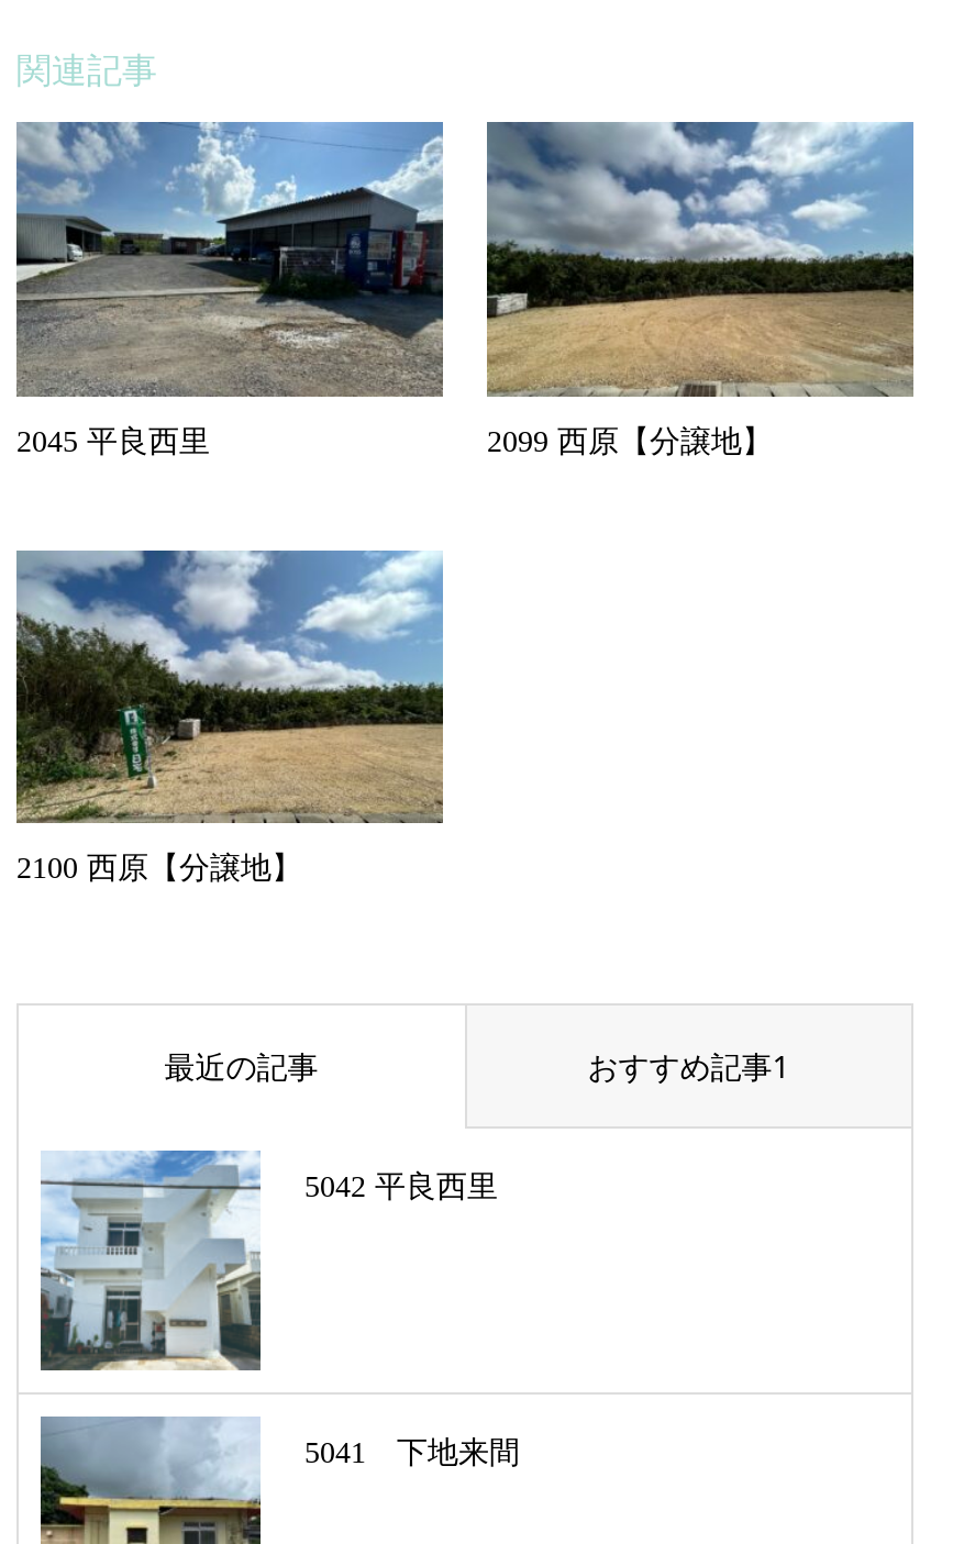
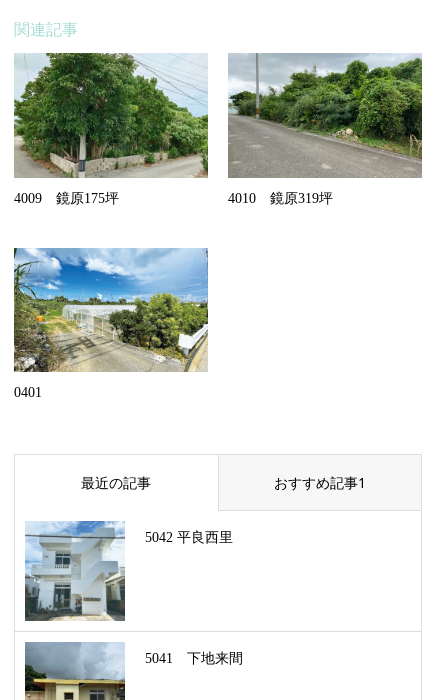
[16,120,773,457] [image] | 2045 平良西里 | 2099 西原【分譲地】 -> [13,52,333,205] [image] | 4009 鏡原175坪 | 4010 鏡原319坪
[485,122,916,397] [image] -> [228,53,423,178] [image]
[14,551,445,885] [image] | 2100 西原【分譲地】 -> [13,248,208,400] [image] | 0401

